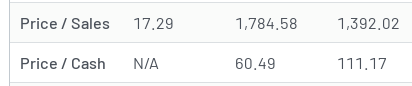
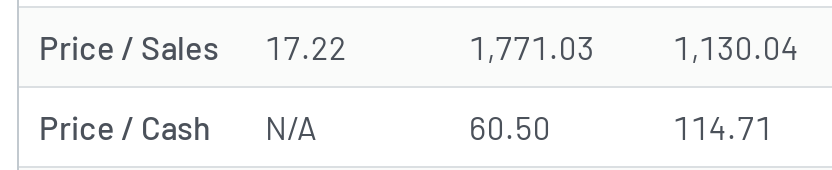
[20,13,174,32] Price / Sales 17.29 -> [39,29,347,67] Price / Sales 17.22
[235,13,298,32] 1,784.58 -> [469,29,595,67] 1,771.03
[337,13,400,32] 1,392.02 -> [673,29,799,67] 1,130.04
[235,53,276,72] 60.49 -> [469,109,551,147] 60.50
[337,53,387,72] 111.17 -> [673,109,773,147] 114.71

